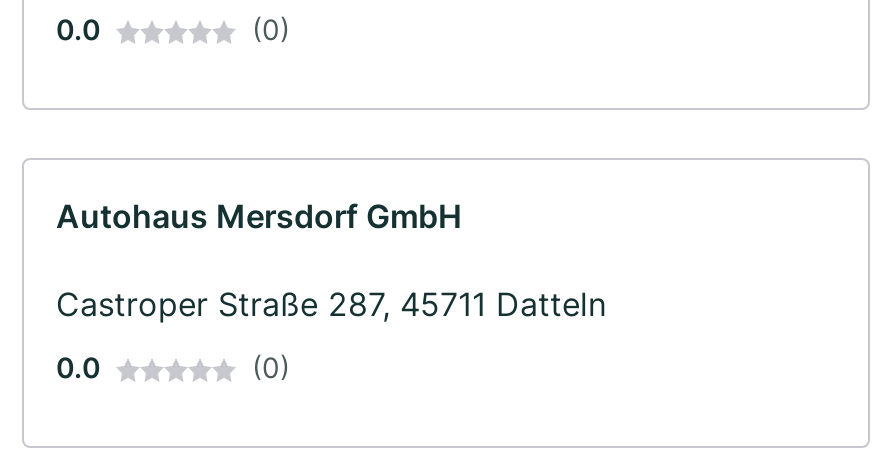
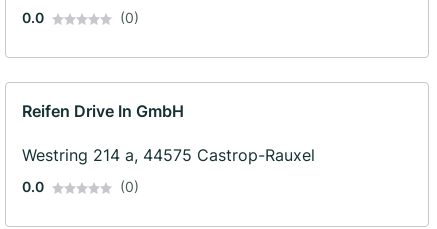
[56,196,462,236] Autohaus Mersdorf GmbH -> [22,101,184,121] Reifen Drive In GmbH
[56,284,606,324] Castroper Straße 287, 45711 Datteln -> [22,145,315,165] Westring 214 a, 44575 Castrop-Rauxel

